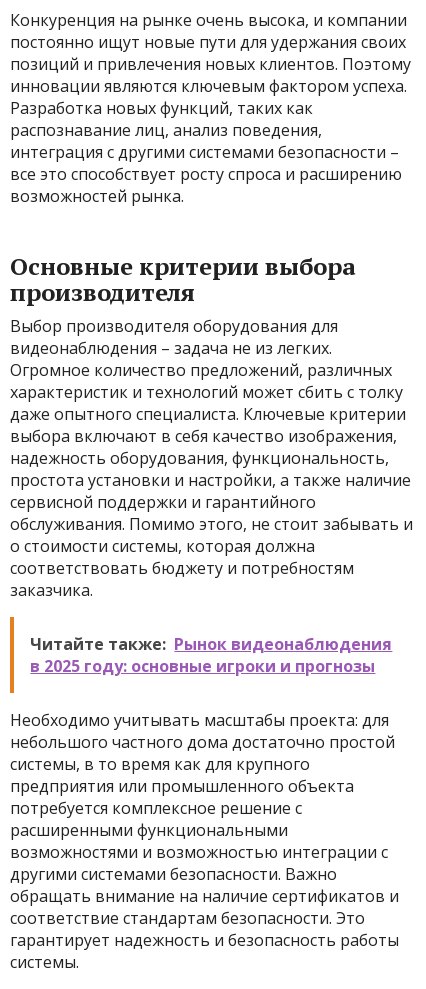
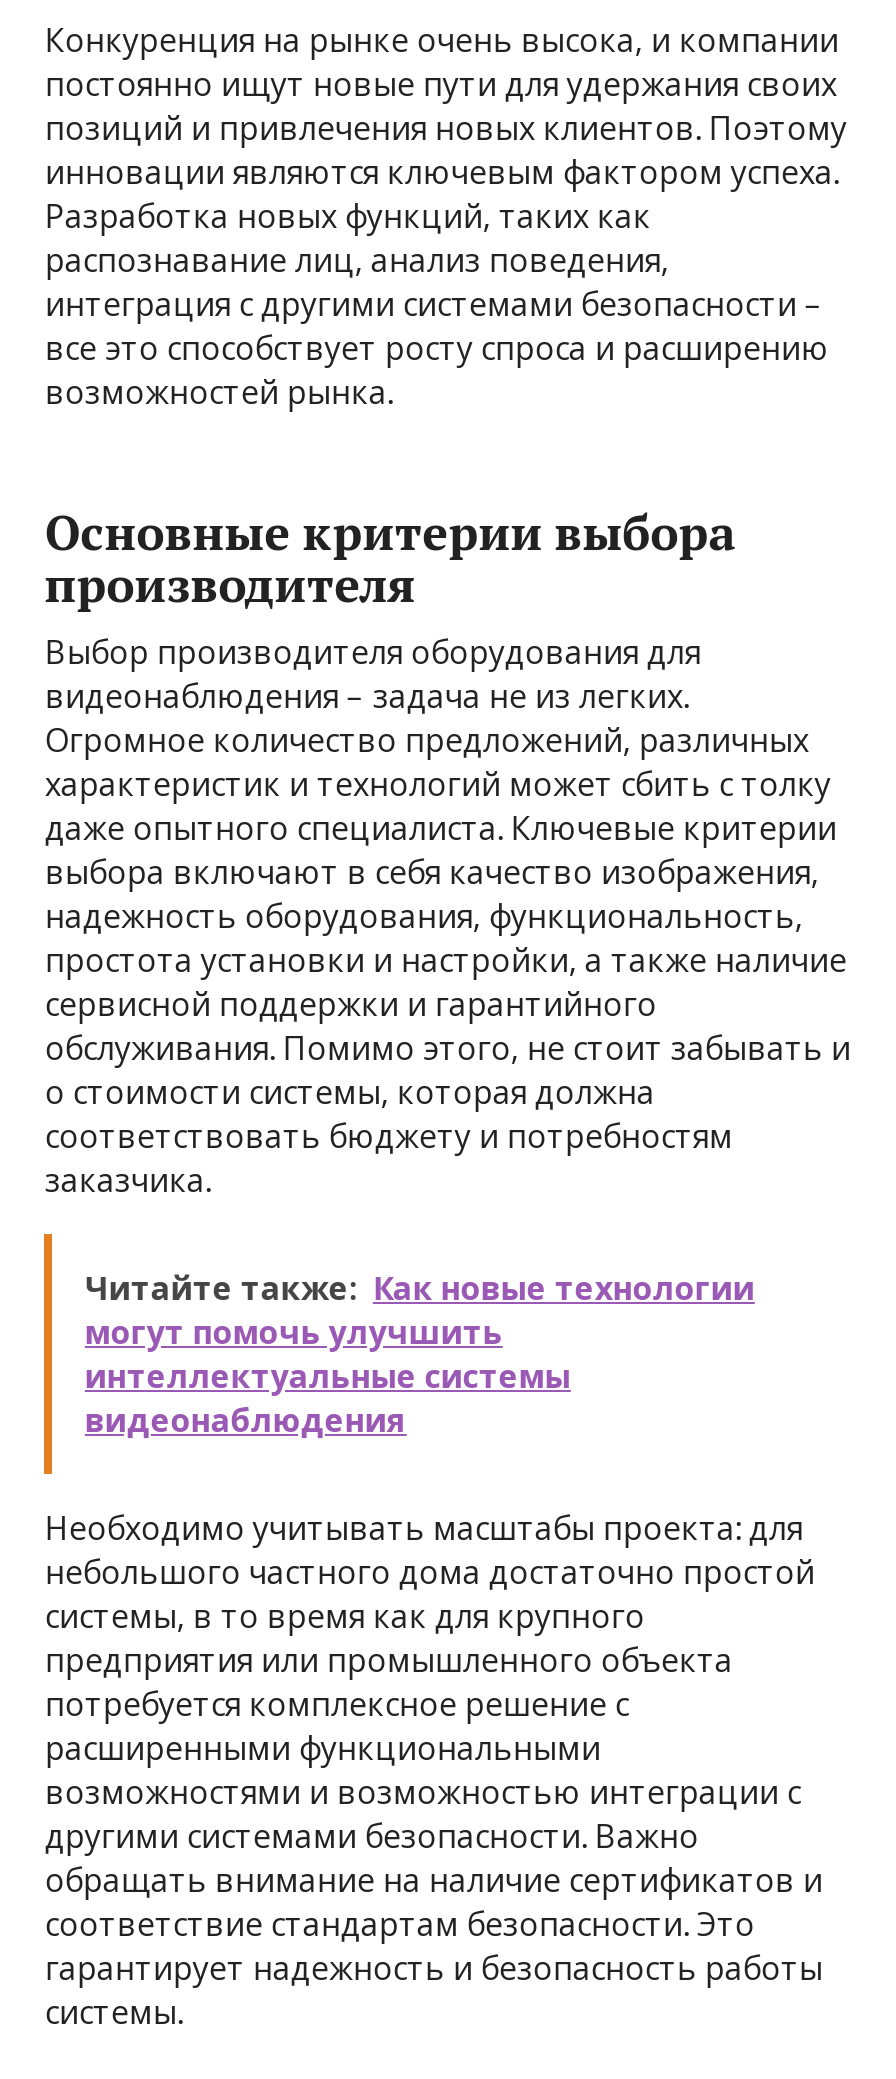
[30,633,392,677] Читайте также: Рынок видеонаблюдения | в 2025 году: основные игроки и прогнозы -> [85,1266,755,1442] Читайте также: Как новые технологии | могут помочь улучшить | интеллектуальные системы | видеонаблюдения

